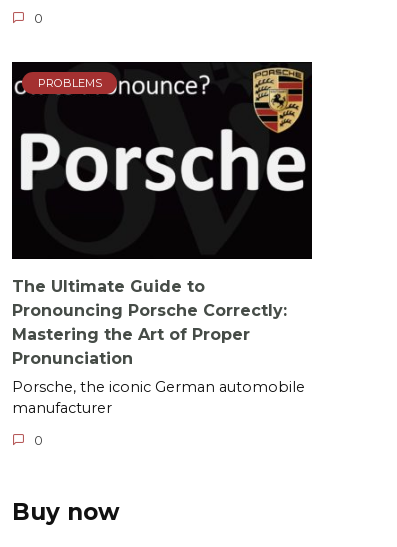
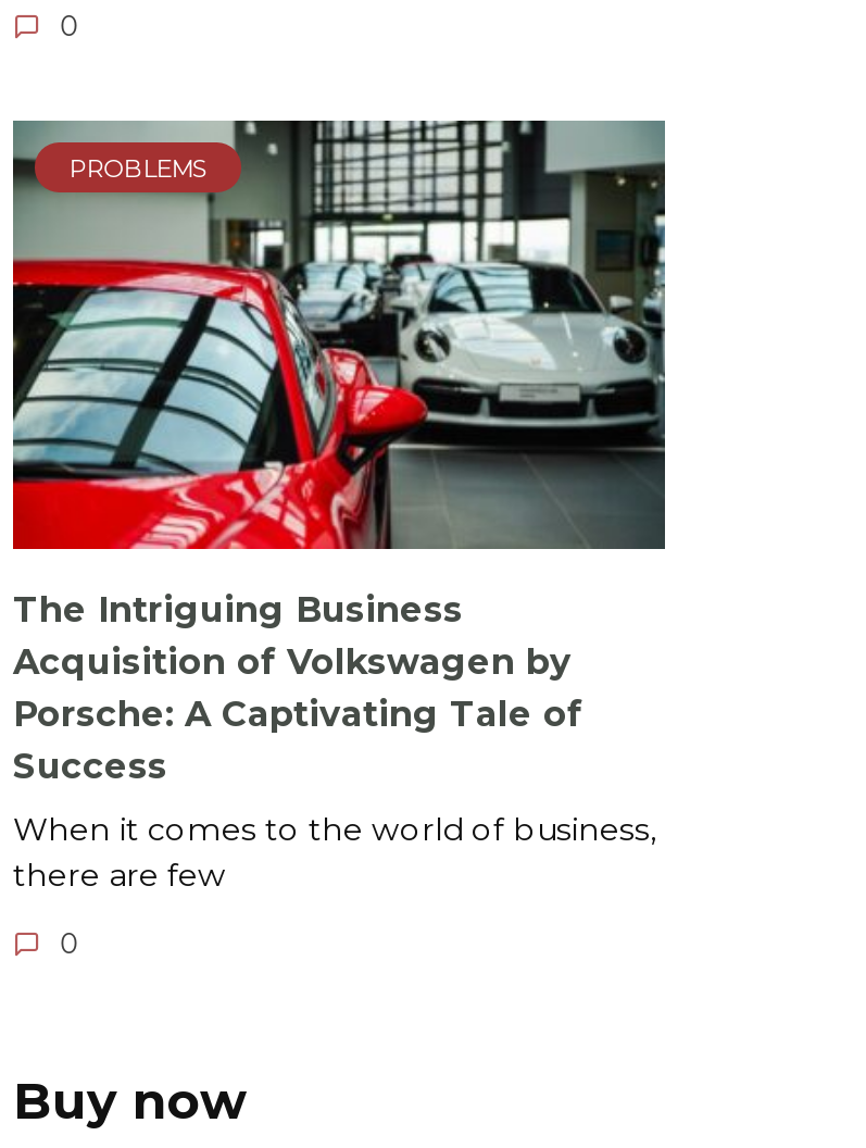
[11,61,313,368] [image] | The Ultimate Guide to | Pronouncing Porsche Correctly: | Mastering the Art of Proper | Pronunciation -> [11,120,667,786] [image] | The Intriguing Business | Acquisition of Volkswagen by | Porsche: A Captivating Tale of | Success
[12,378,305,417] Porsche, the iconic German automobile | manufacturer -> [13,809,656,894] When it comes to the world of business, | there are few

